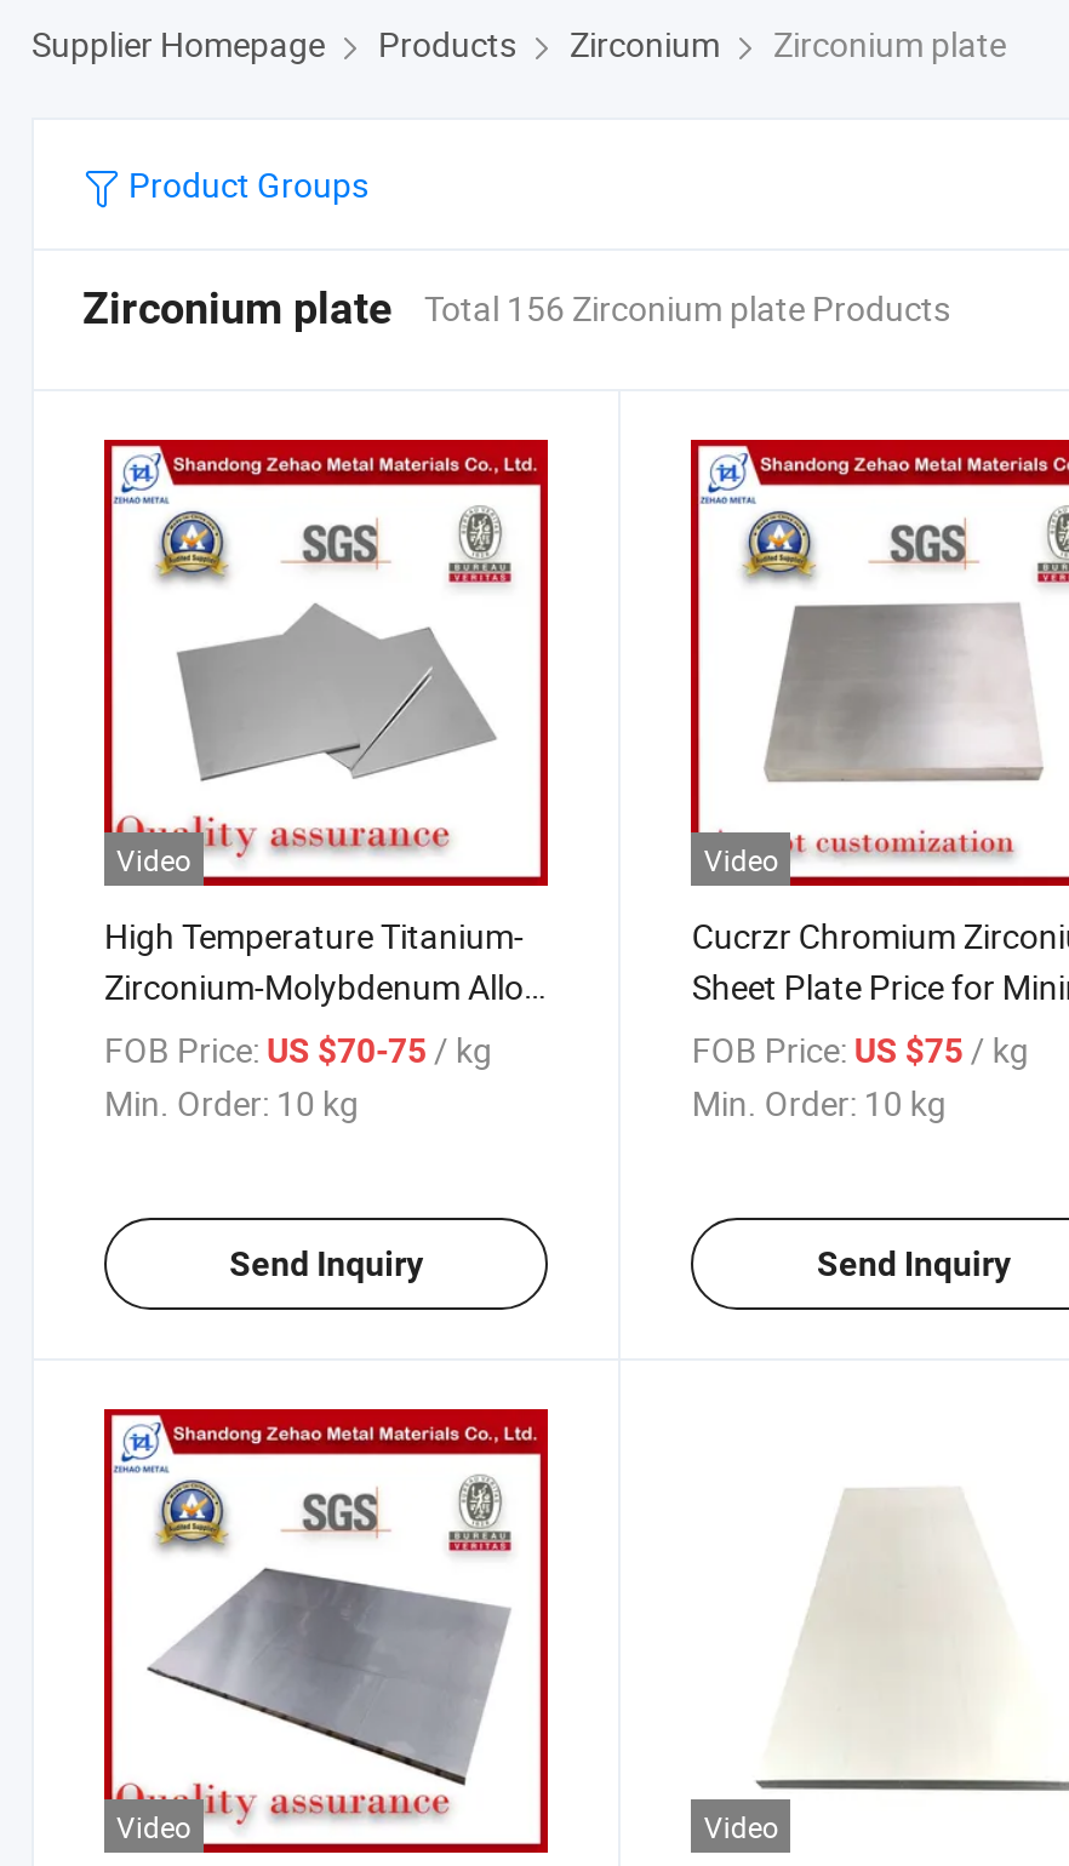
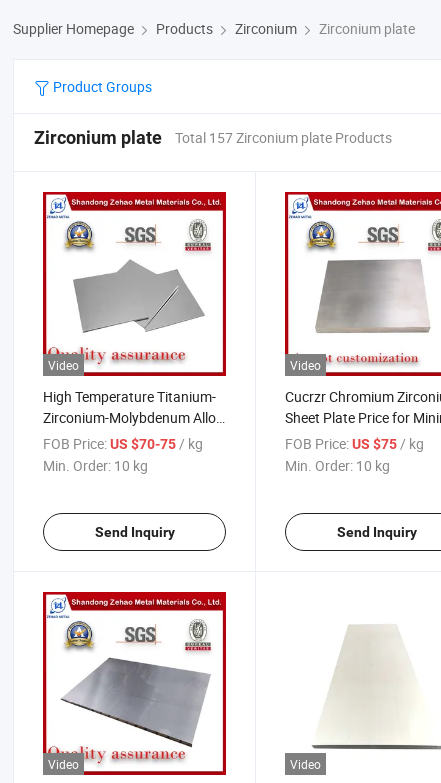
[424,285,950,332] Total 156 Zirconium plate Products -> [175,128,392,147] Total 157 Zirconium plate Products

